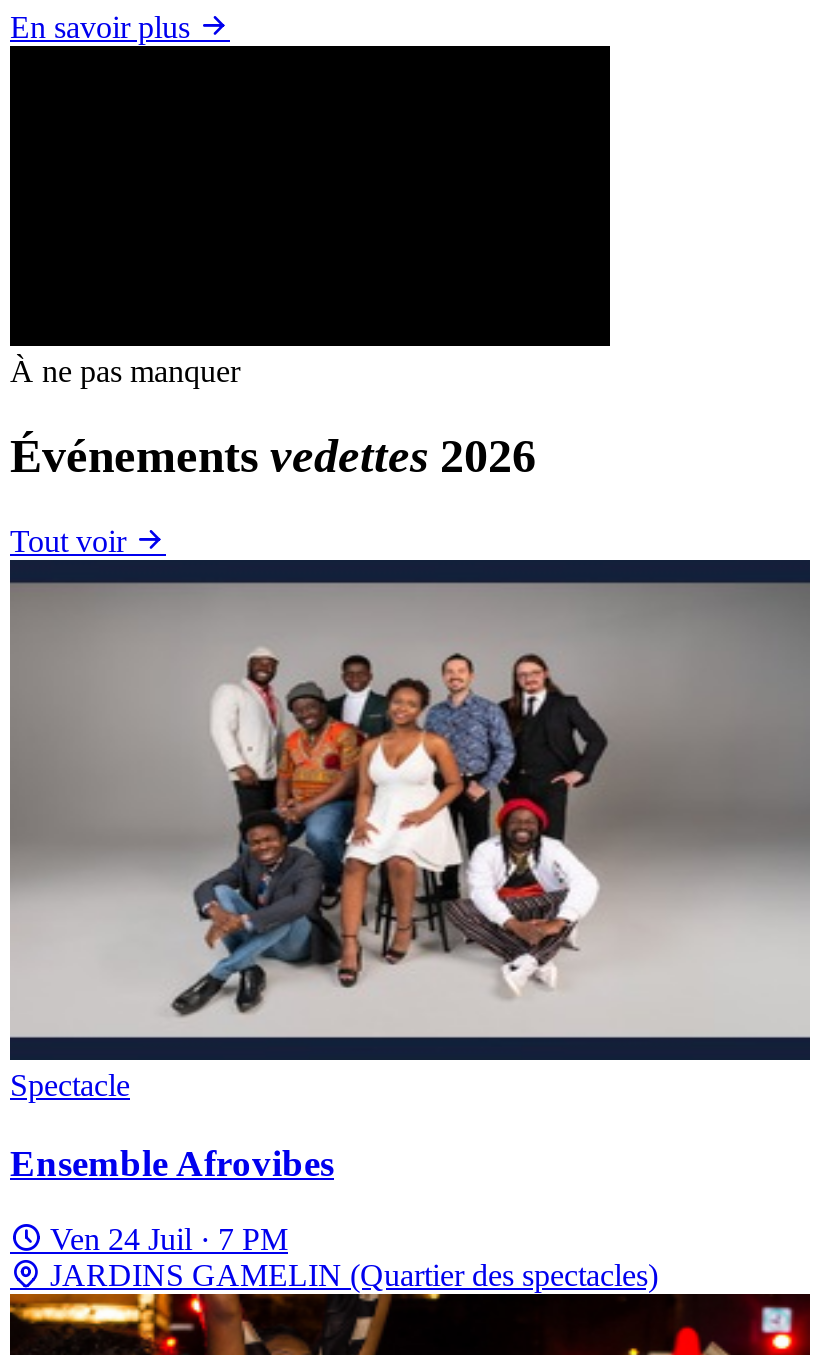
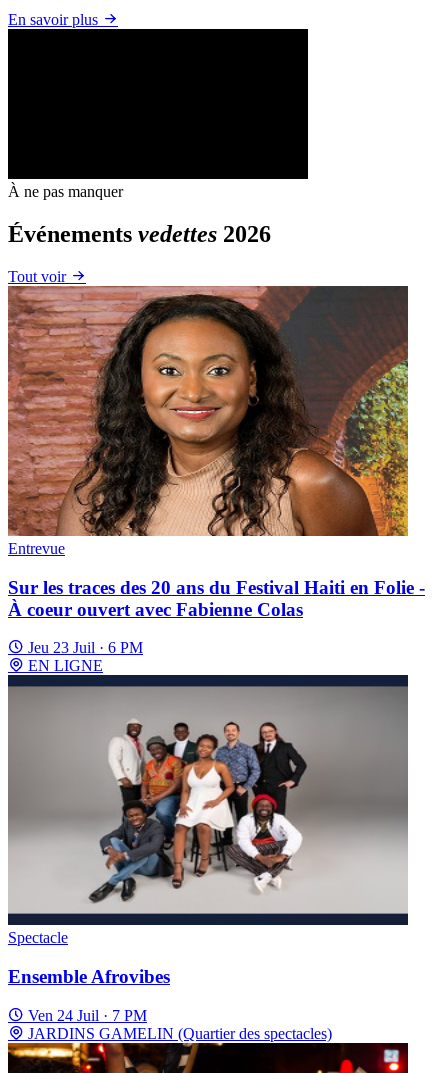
none -> [7,285,425,674] [image] | Entrevue | Sur les traces des 20 ans du Festival Haiti en Folie - | À coeur ouvert avec Fabienne Colas | Jeu 23 Juil · 6 PM | EN LIGNE

